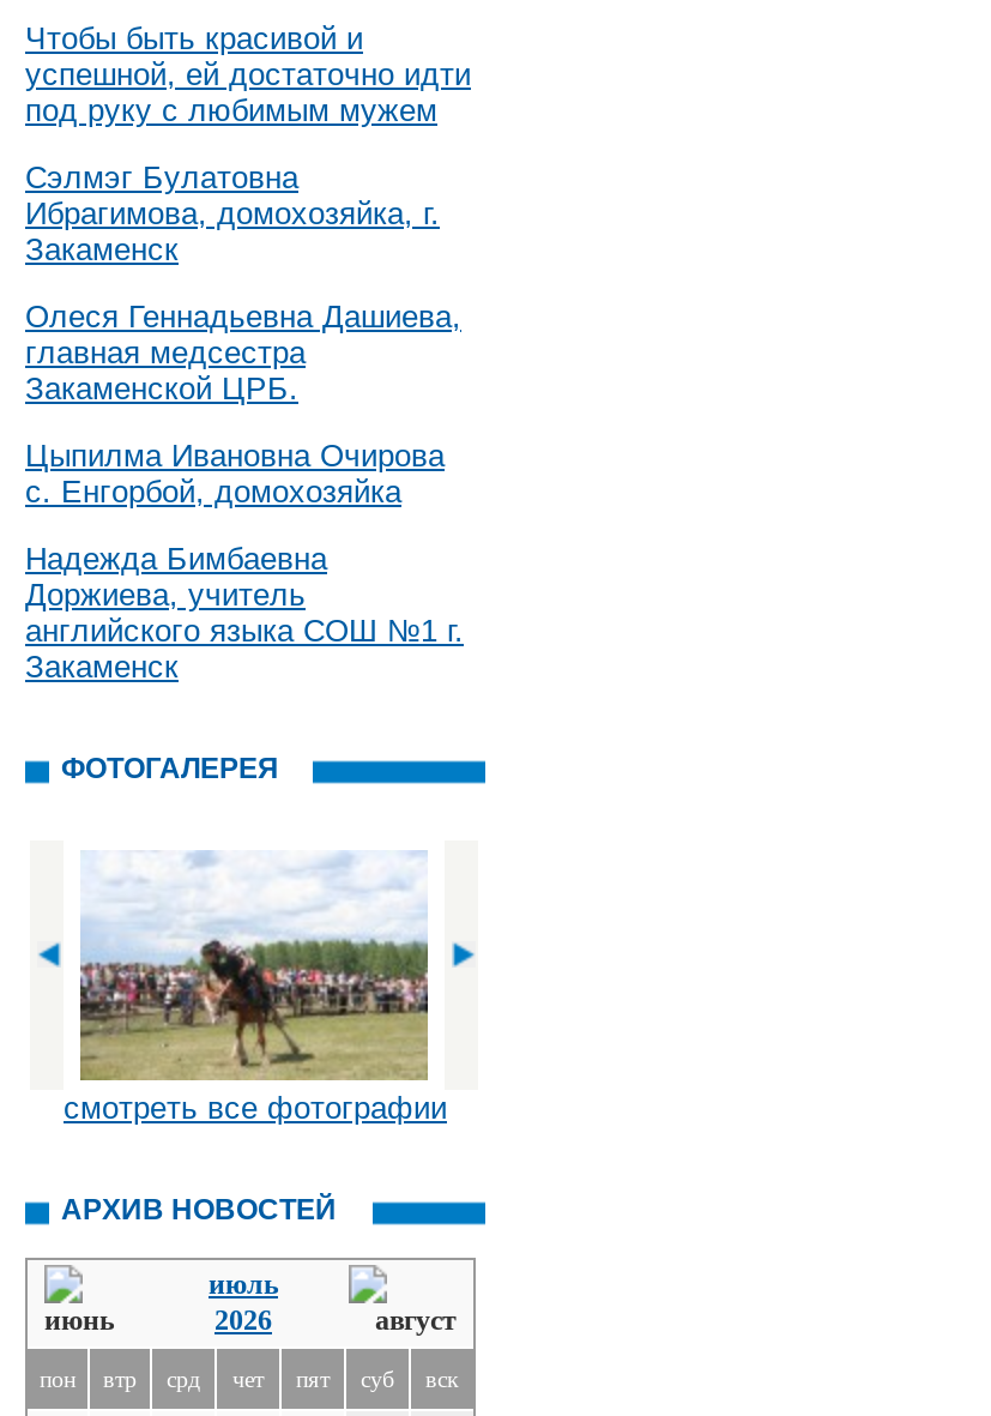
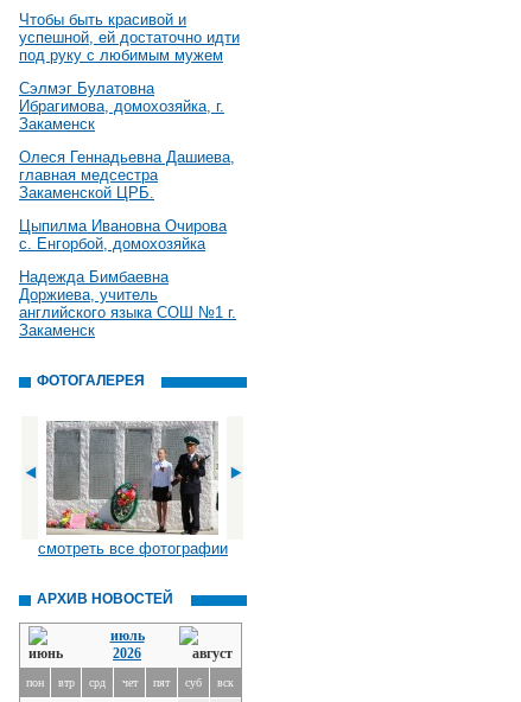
[80,850,430,1083] [image] -> [45,420,220,536] [image]

